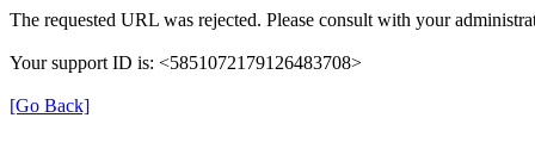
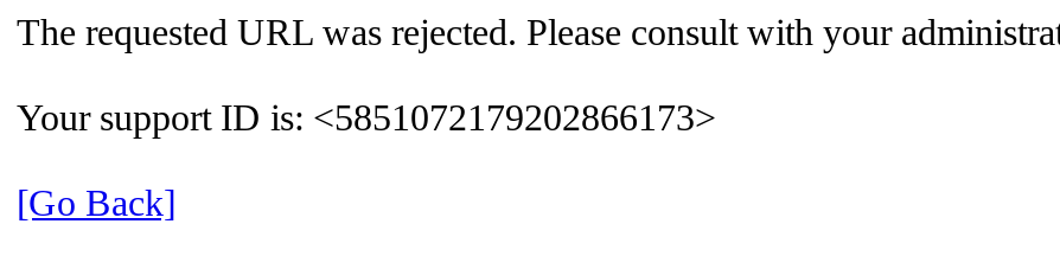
[10,52,362,73] Your support ID is: <5851072179126483708> -> [17,97,716,137] Your support ID is: <5851072179202866173>

